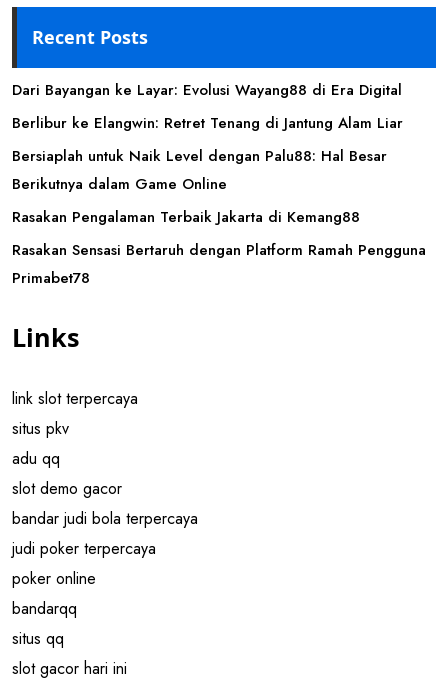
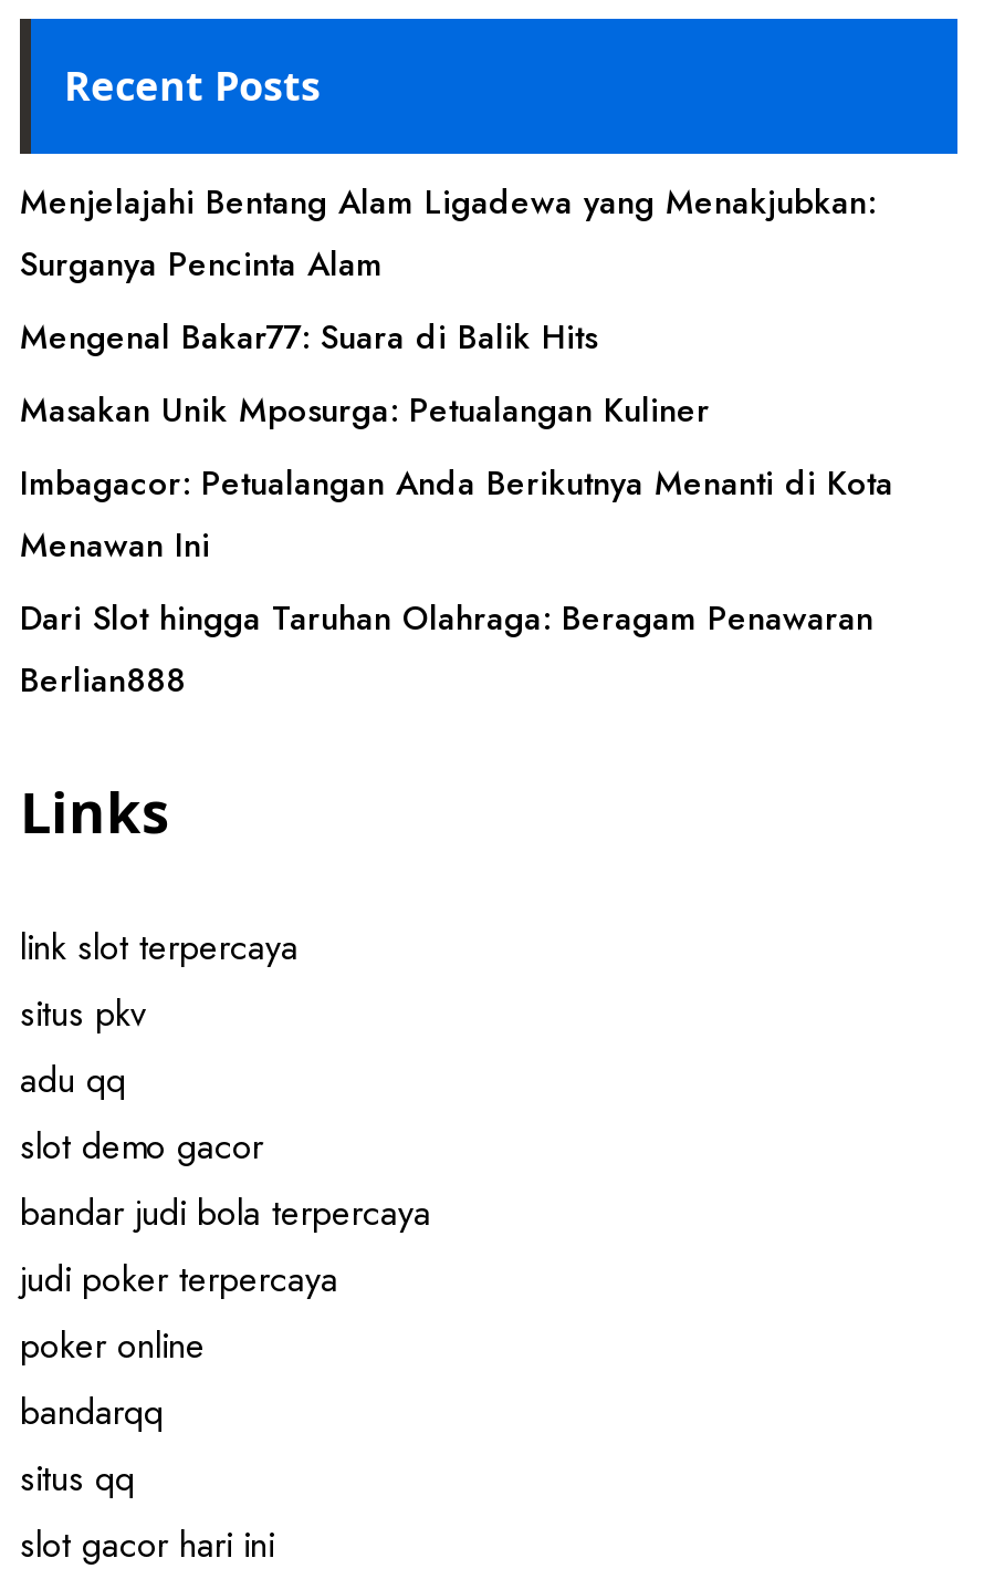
[12,79,402,101] Dari Bayangan ke Layar: Evolusi Wayang88 di Era Digital -> [20,178,876,289] Menjelajahi Bentang Alam Ligadewa yang Menakjubkan: | Surganya Pencinta Alam
[12,112,403,134] Berlibur ke Elangwin: Retret Tenang di Jantung Alam Liar -> [20,313,597,362] Mengenal Bakar77: Suara di Balik Hits
[12,145,387,195] Bersiaplah untuk Naik Level dengan Palu88: Hal Besar | Berikutnya dalam Game Online -> [20,386,710,435] Masakan Unik Mposurga: Petualangan Kuliner
[12,206,360,228] Rasakan Pengalaman Terbaik Jakarta di Kemang88 -> [20,459,893,570] Imbagacor: Petualangan Anda Berikutnya Menanti di Kota | Menawan Ini
[12,239,426,289] Rasakan Sensasi Bertaruh dengan Platform Ramah Pengguna | Primabet78 -> [20,594,873,705] Dari Slot hingga Taruhan Olahraga: Beragam Penawaran | Berlian888

